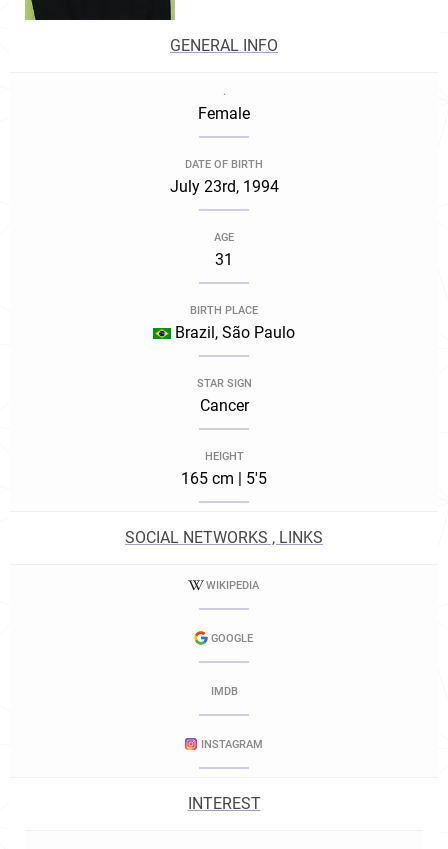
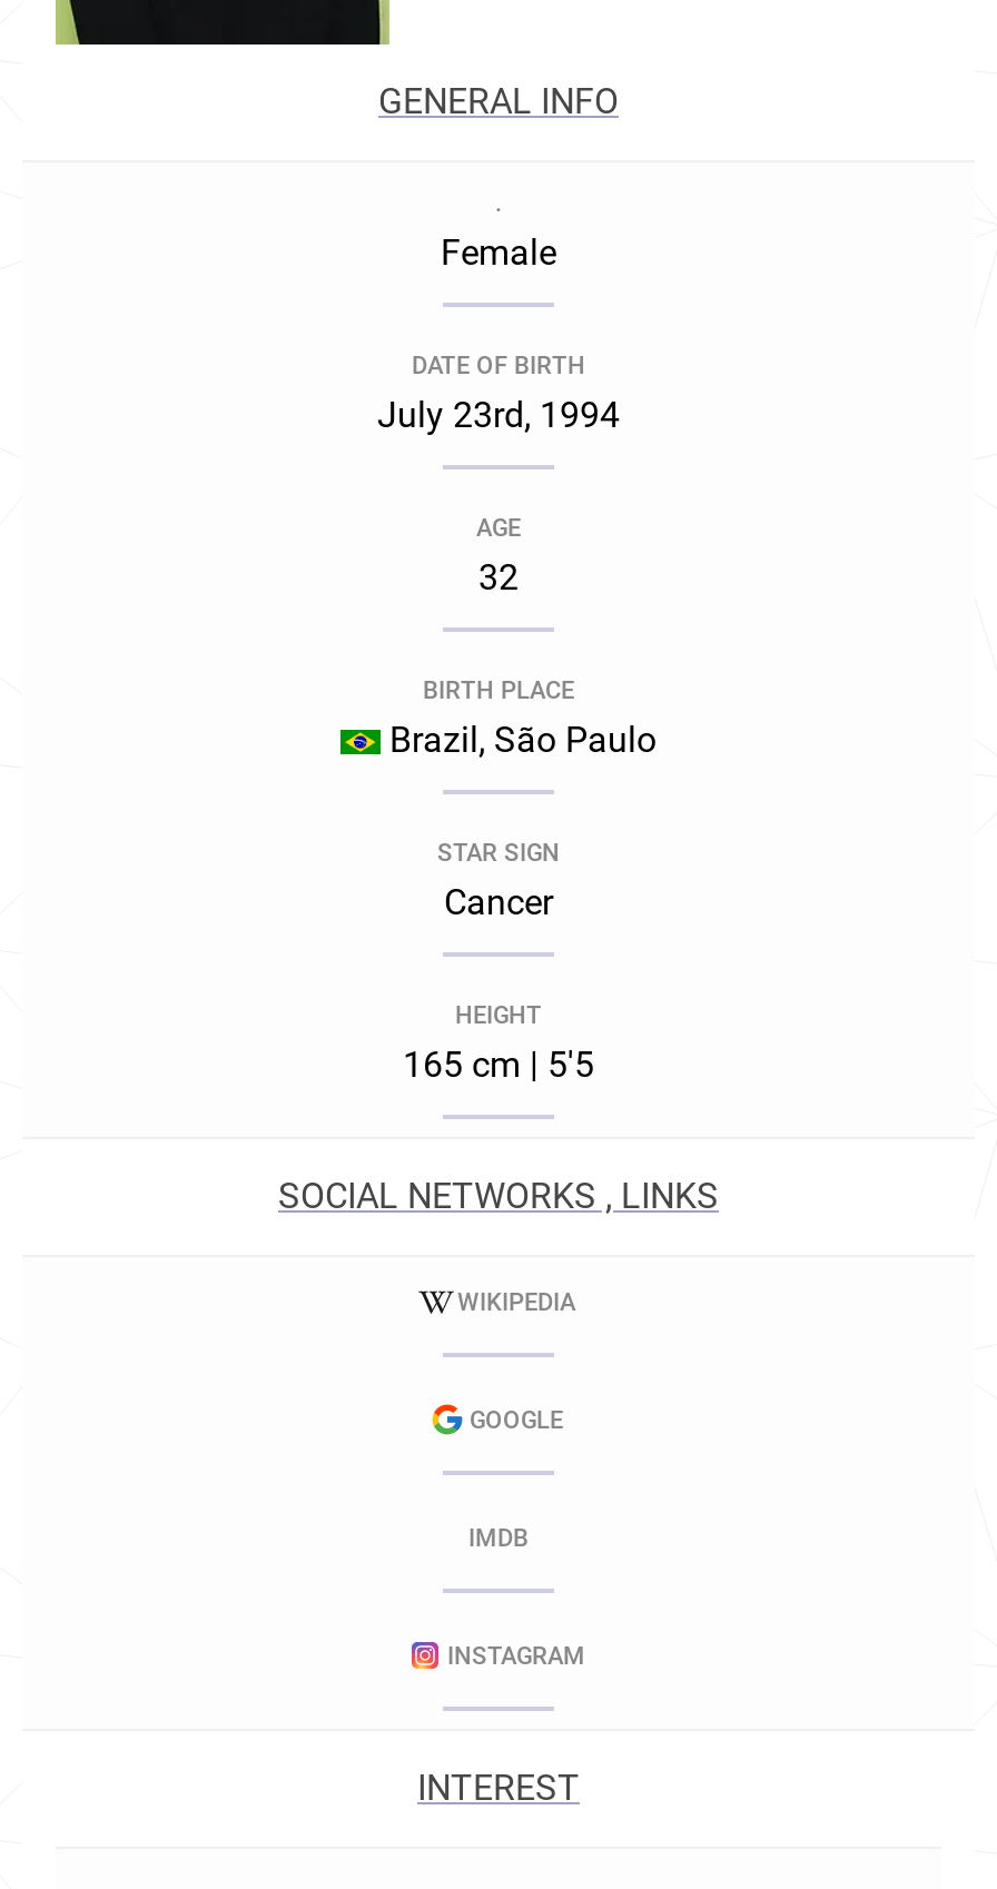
[215,250,233,269] 31 -> [478,556,519,599] 32

